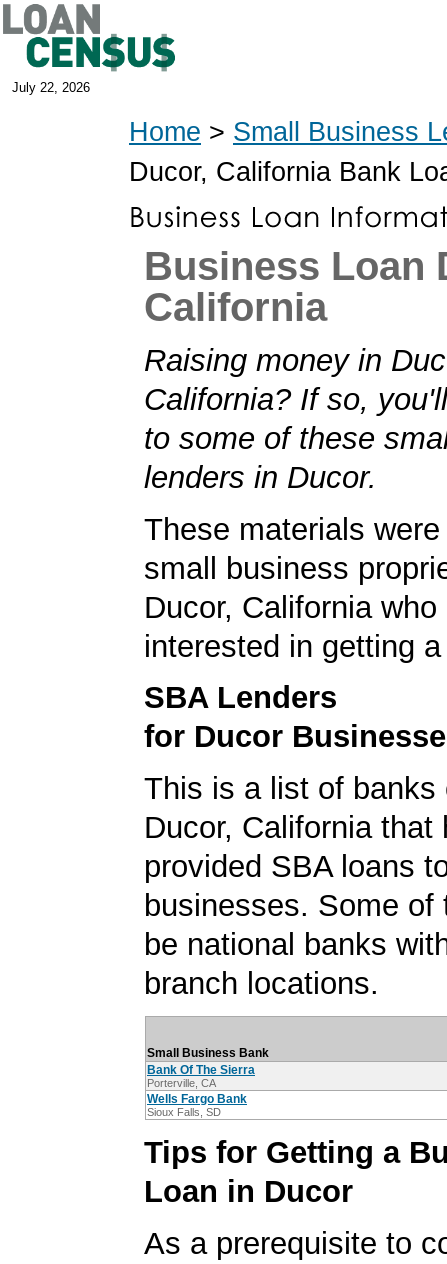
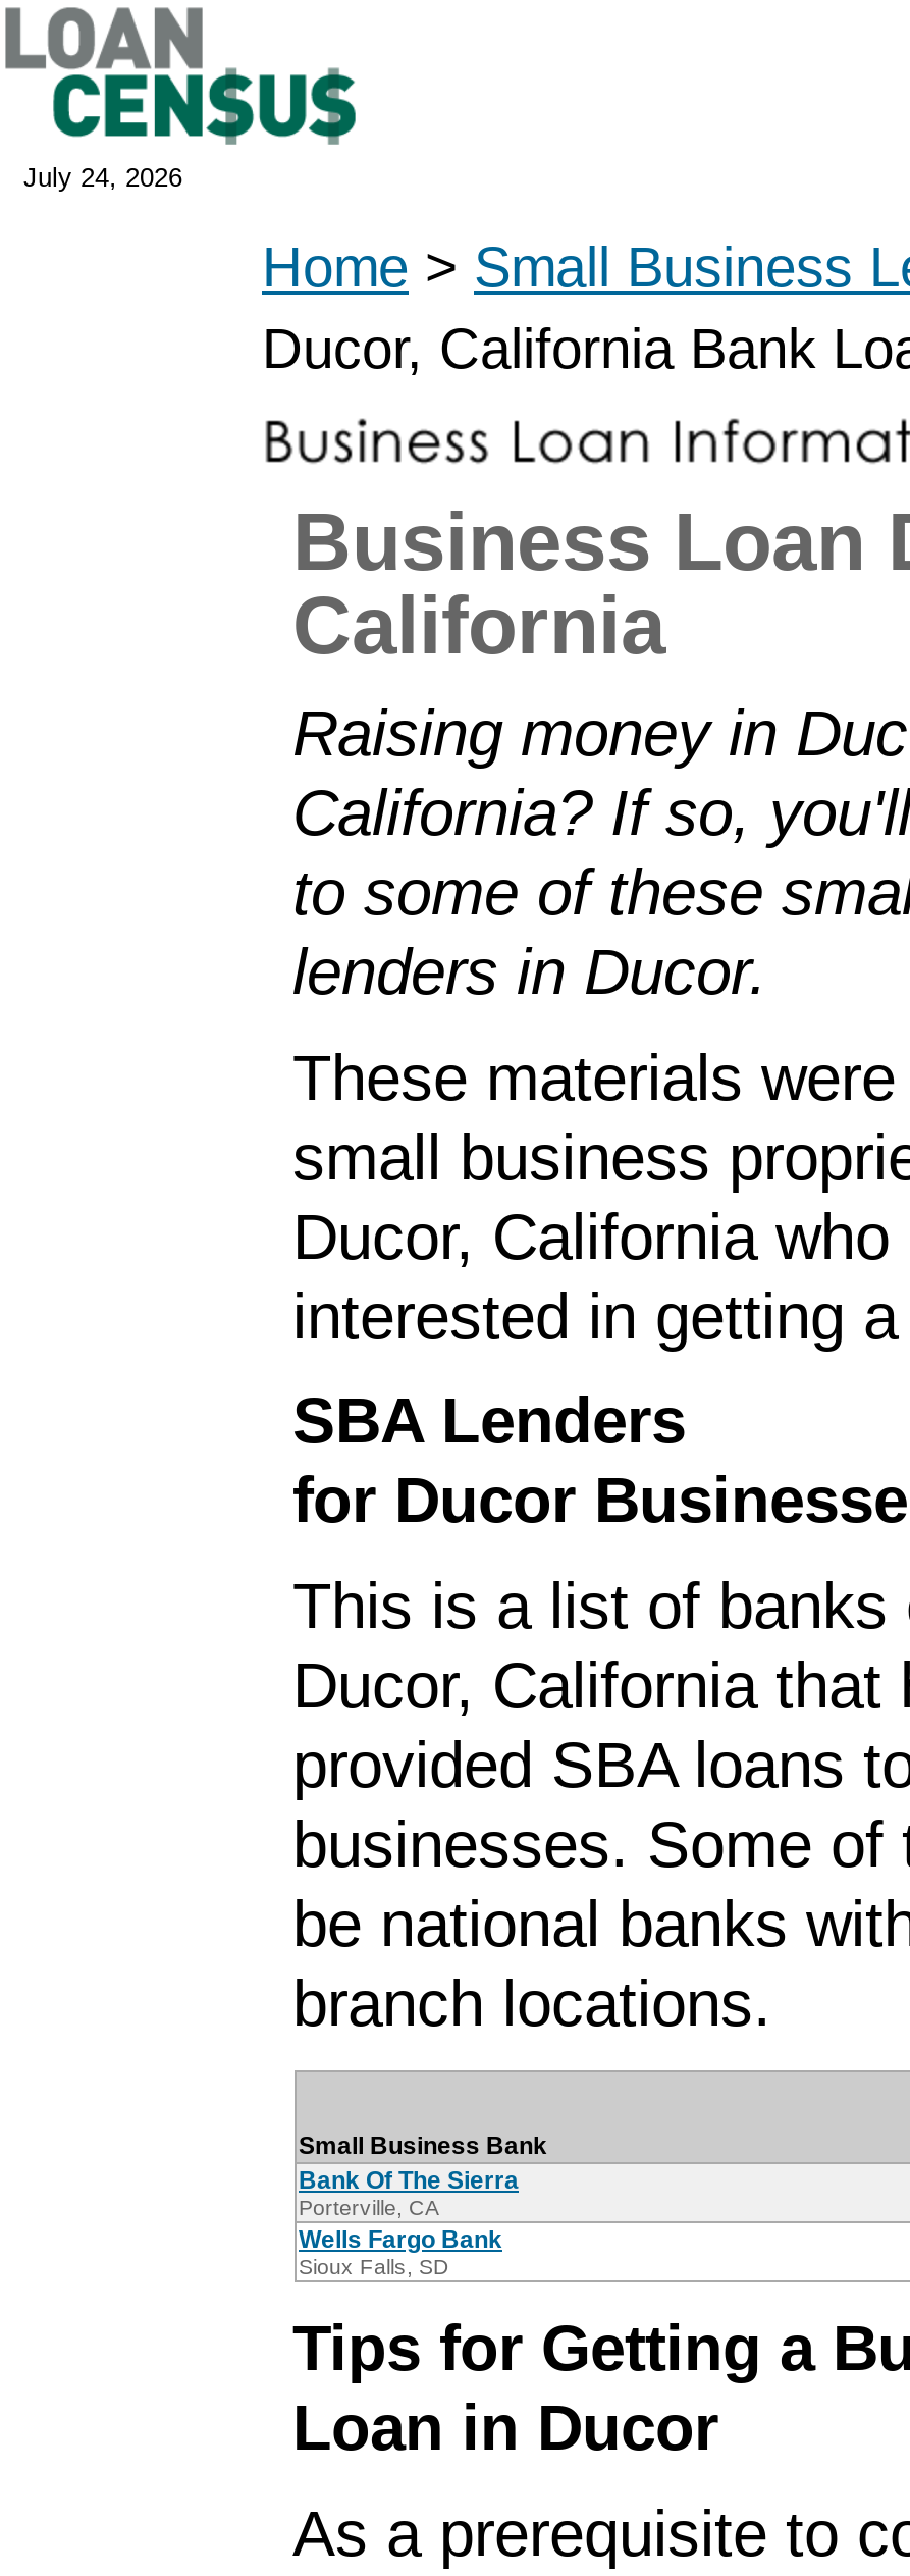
[12,80,90,95] July 22, 2026 -> [23,162,182,193] July 24, 2026

